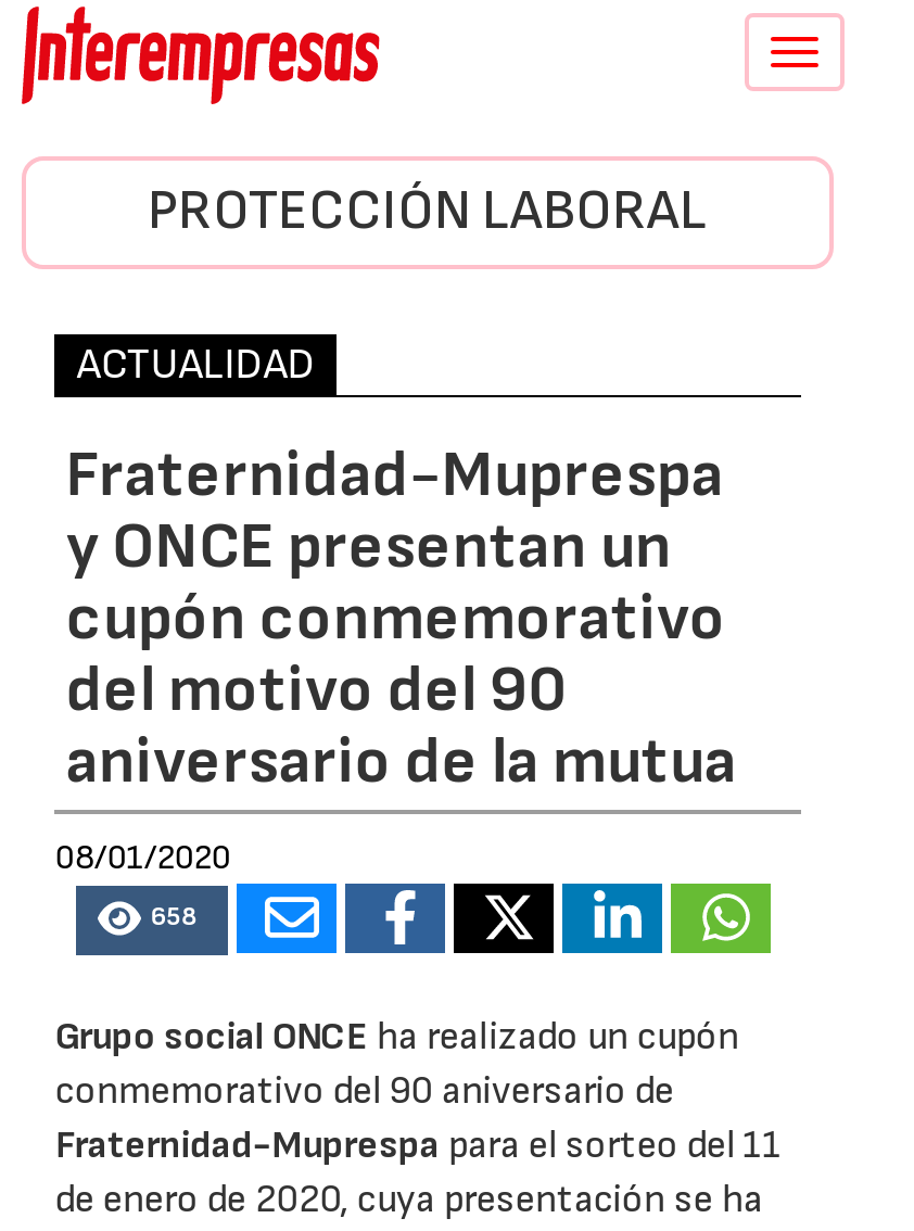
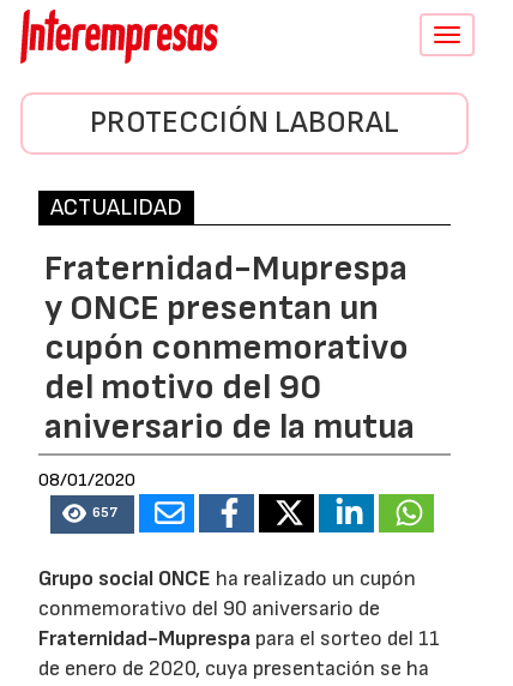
[151,901,199,934] 658 -> [92,504,117,522] 657

